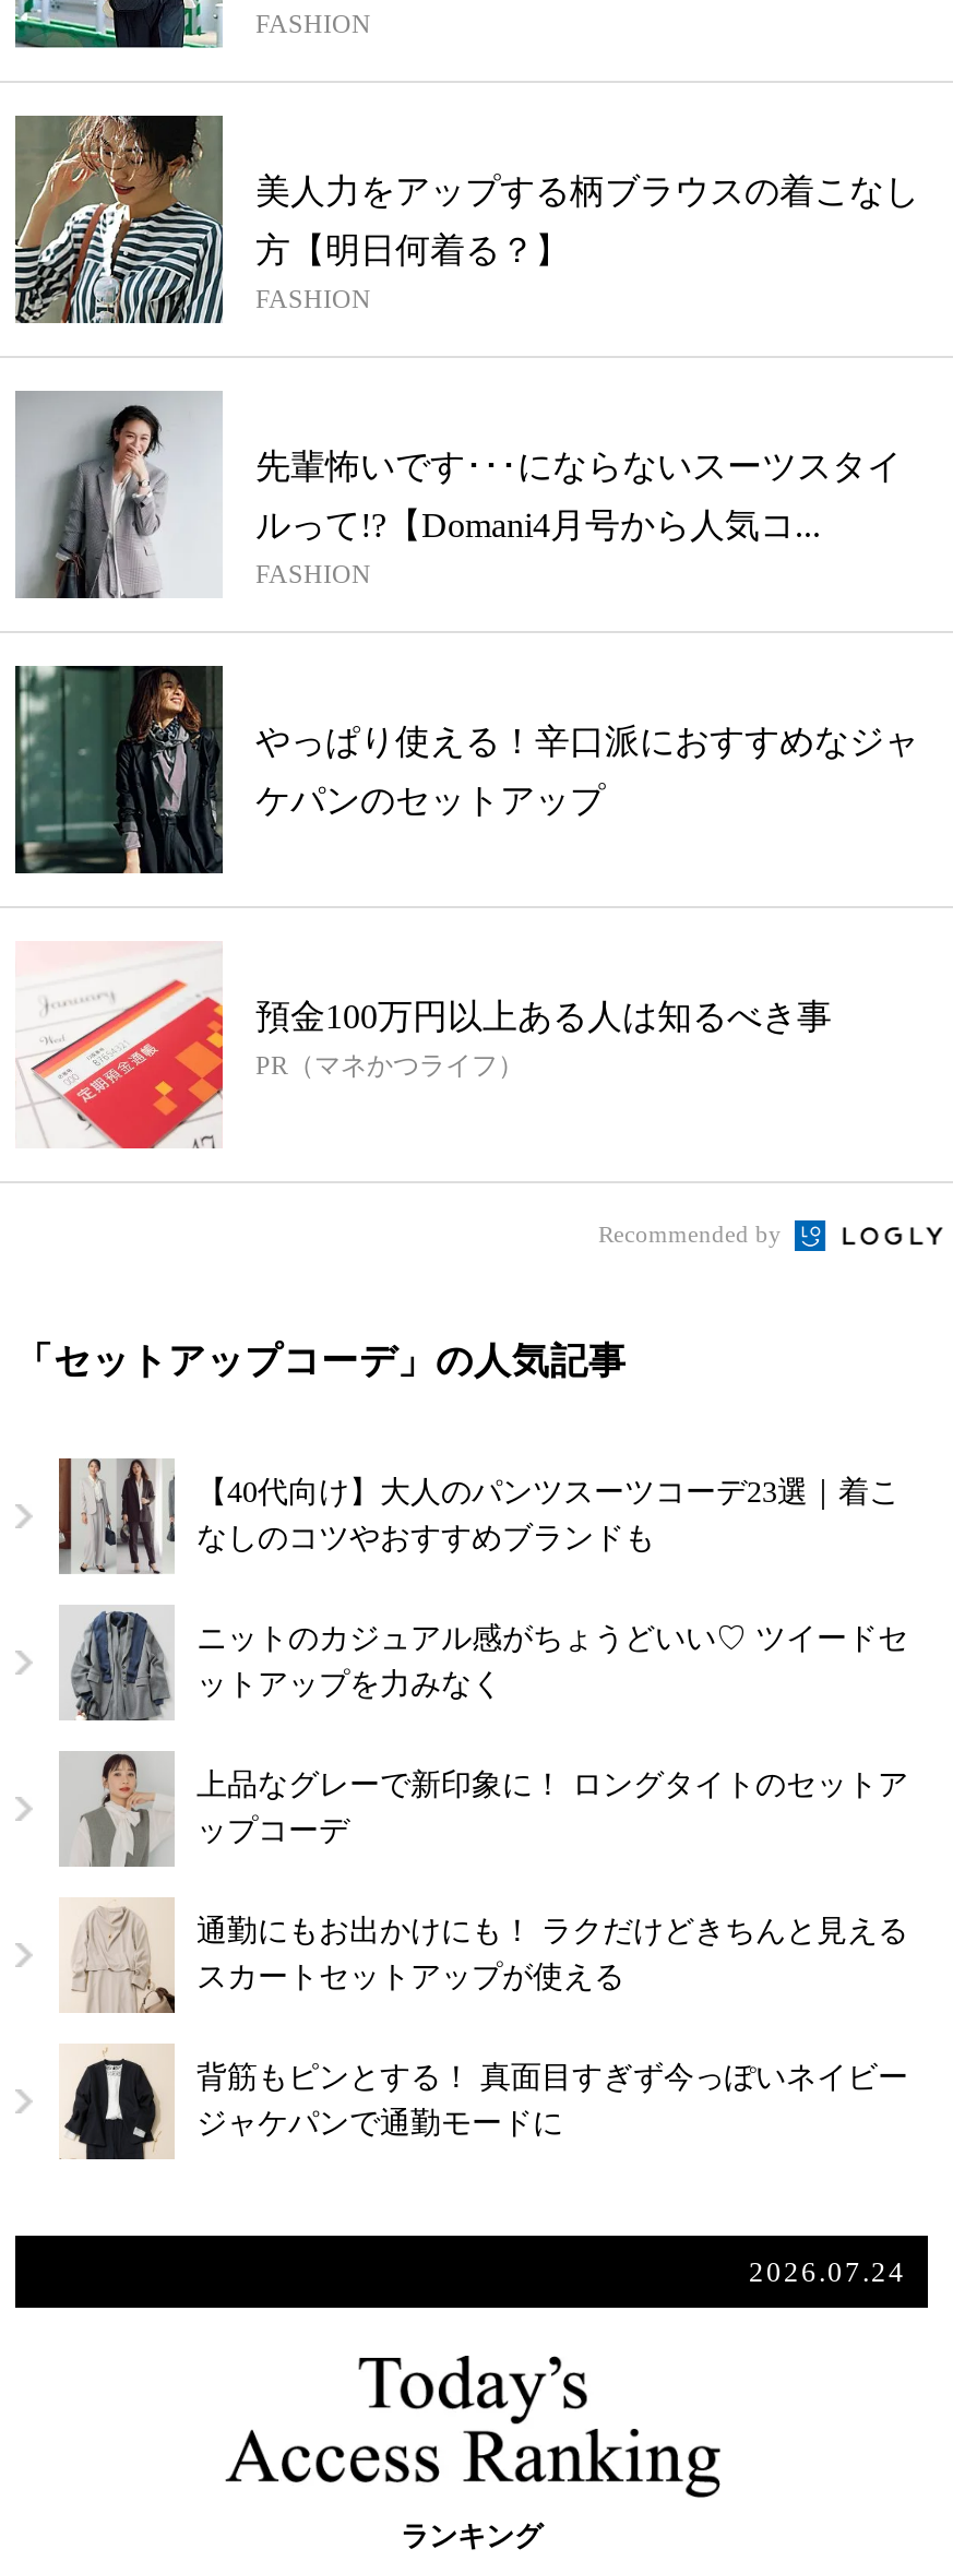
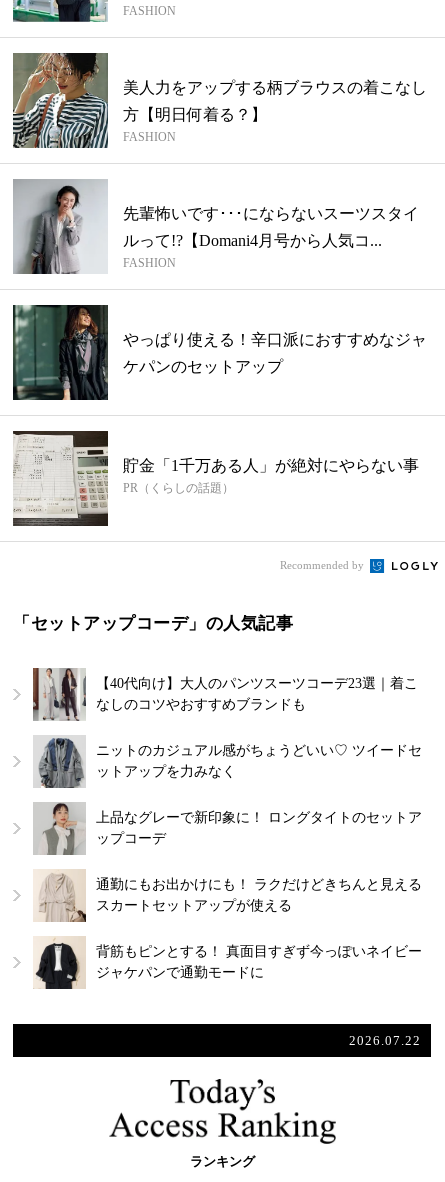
[15,941,832,1151] [image] | 預金100万円以上ある人は知るべき事 | PR（マネかつライフ） -> [12,430,419,527] [image] | 貯金「1千万ある人」が絶対にやらない事 | PR（くらしの話題）
[749,2256,906,2289] 2026.07.24 -> [349,1033,421,1048] 2026.07.22

